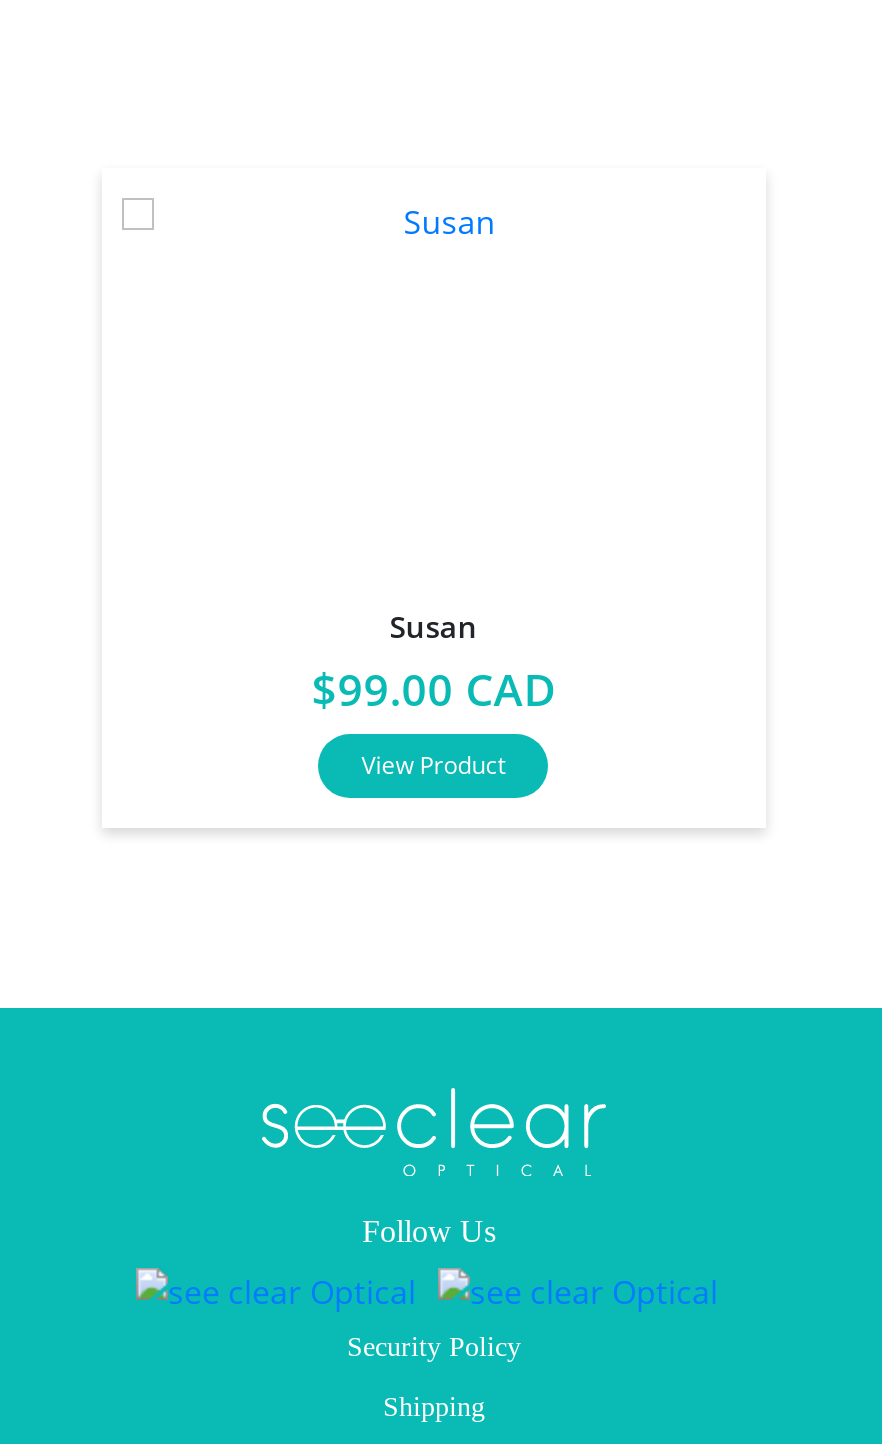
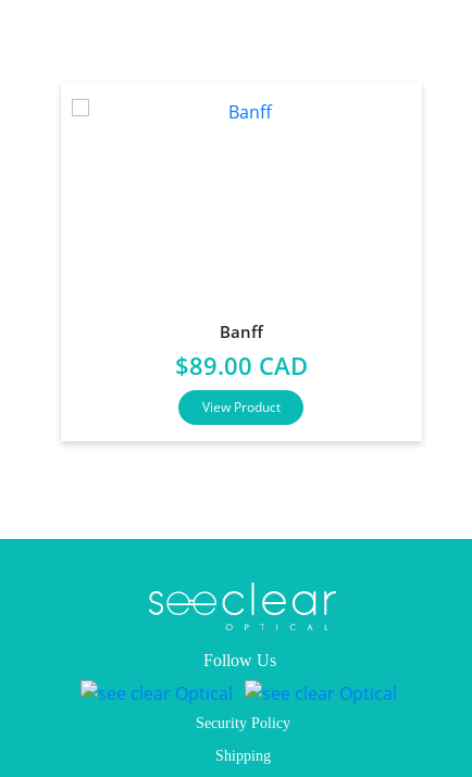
[312,606,556,718] Susan | $99.00 CAD -> [175,321,308,382] Banff | $89.00 CAD

